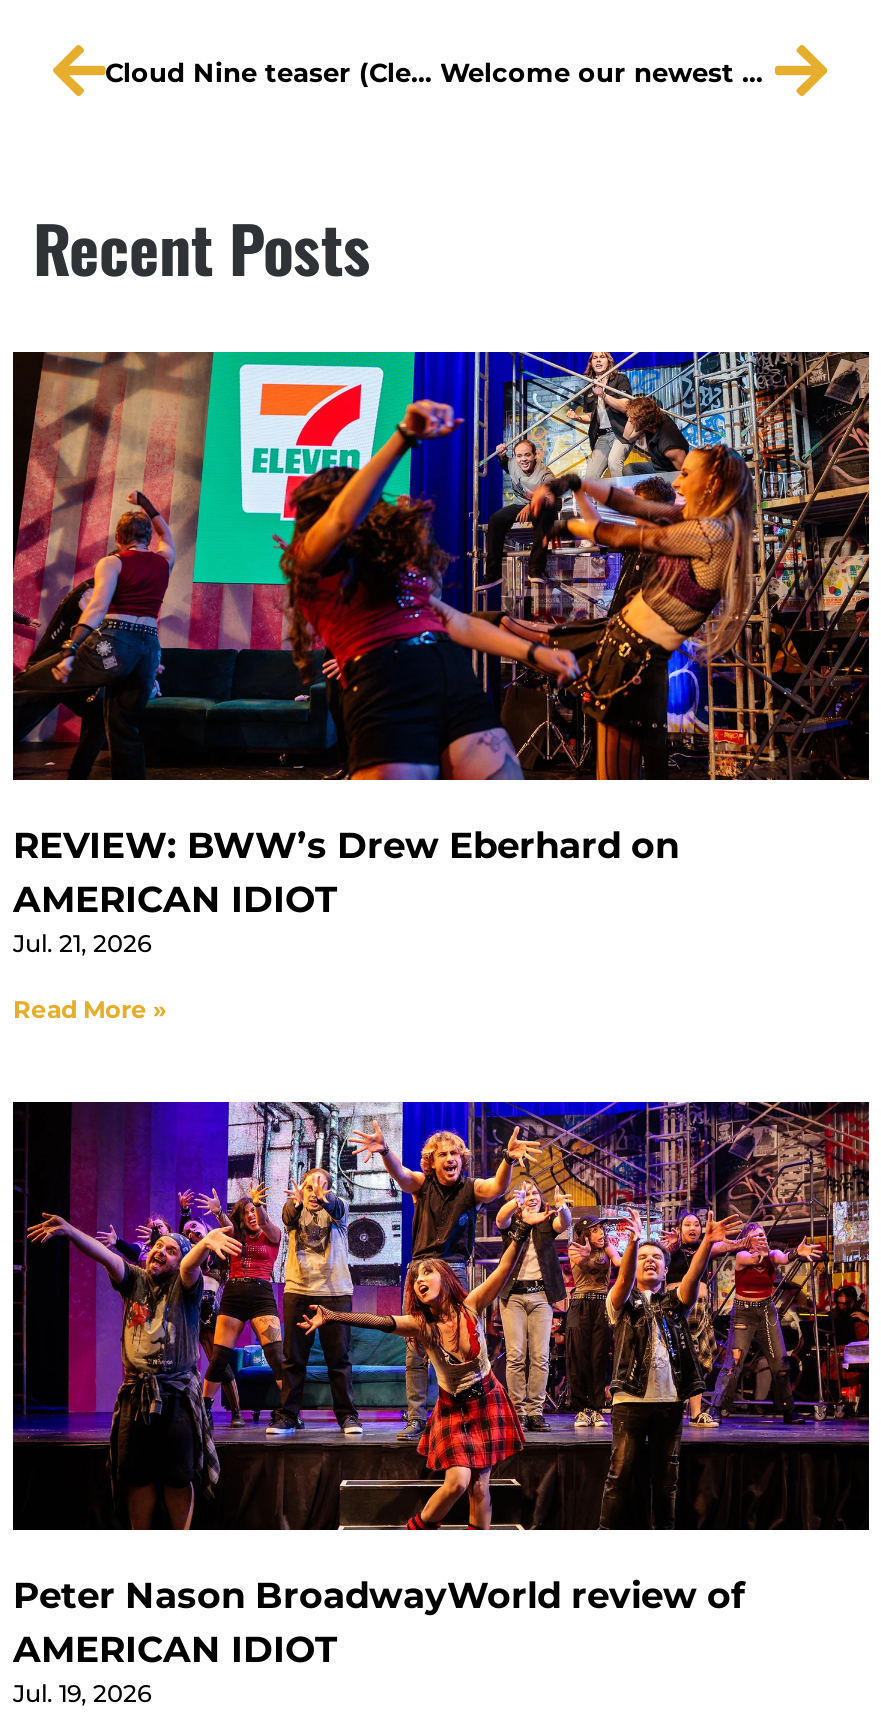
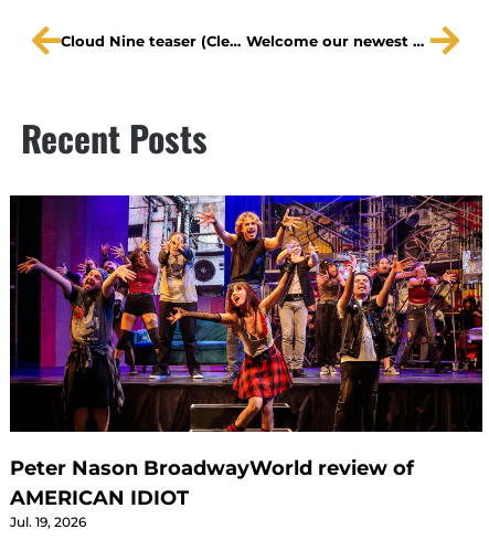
[11,350,871,1023] [image] | REVIEW: BWW’s Drew Eberhard on | AMERICAN IDIOT | Jul. 21, 2026 | Read More » -> none

